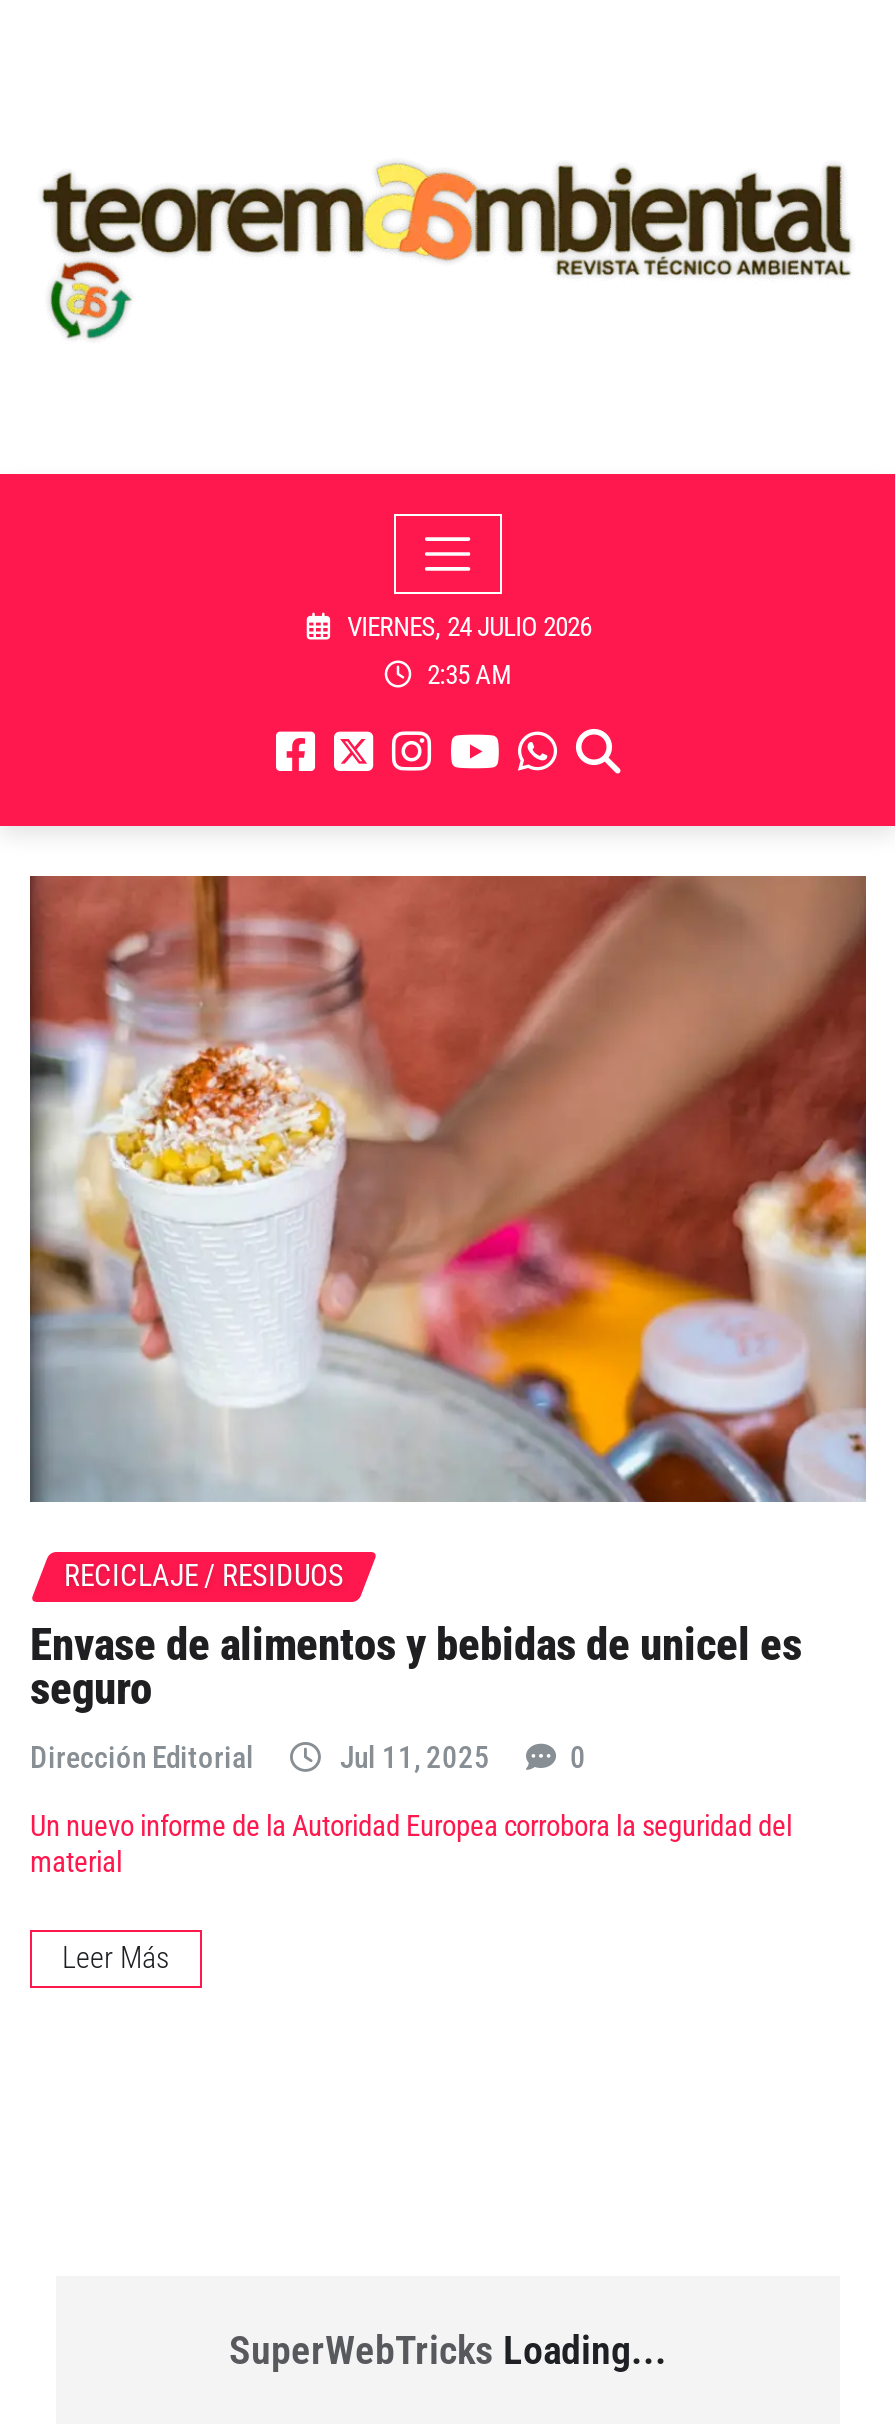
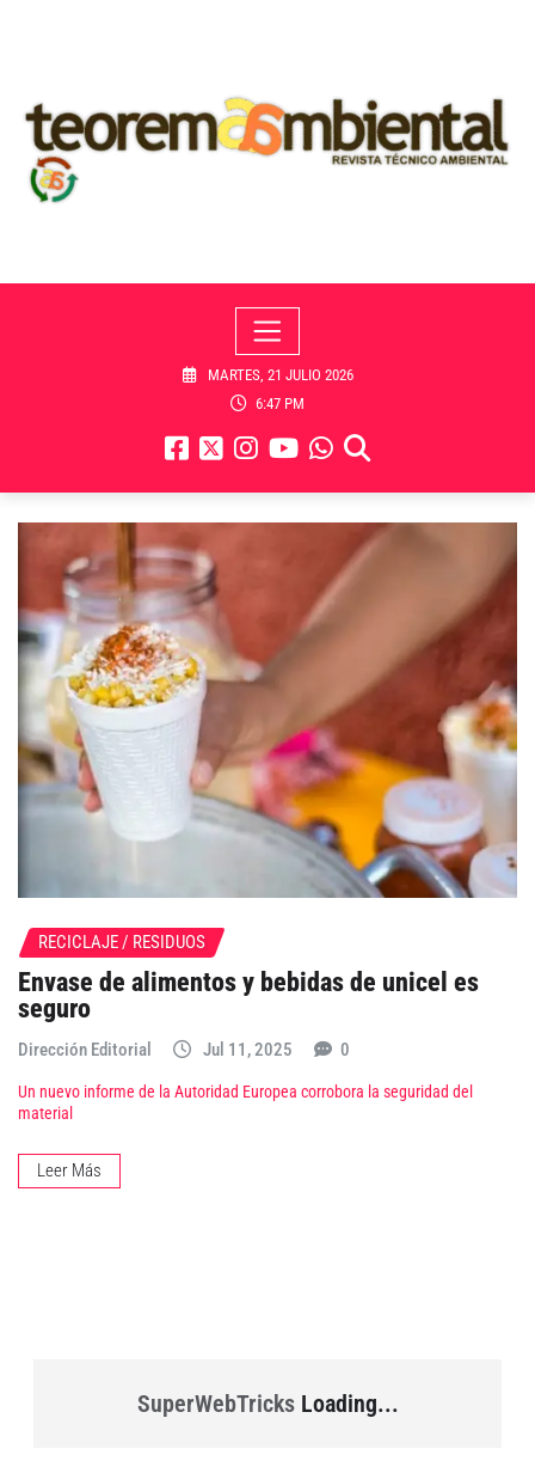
[341,613,591,643] VIERNES, 24 JULIO 2026 -> [204,366,353,384] MARTES, 21 JULIO 2026
[421,660,511,690] 2:35 AM -> [252,395,305,412] 6:47 PM

